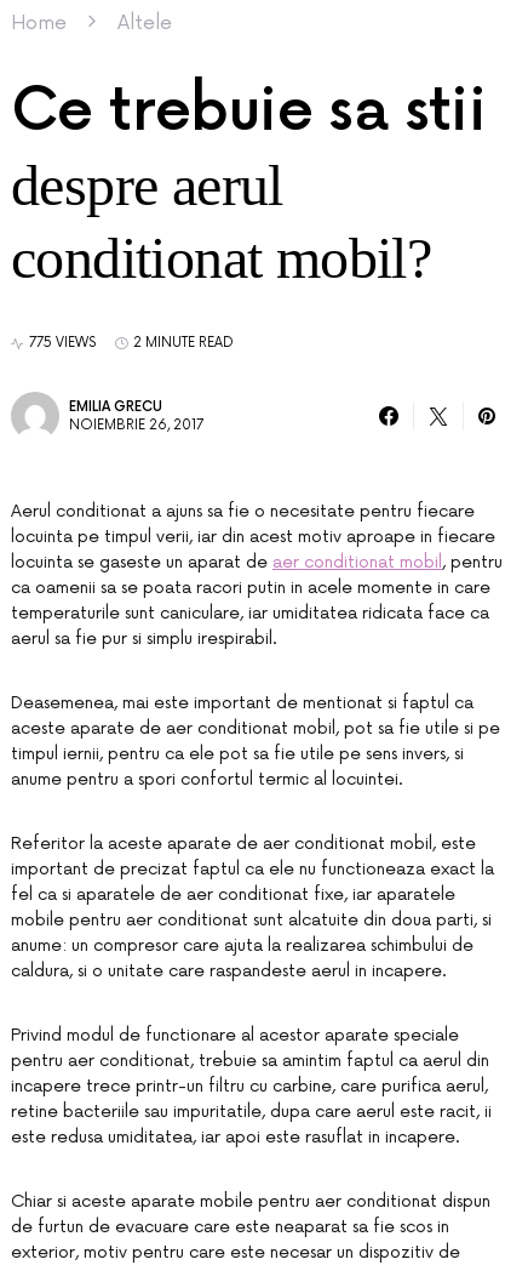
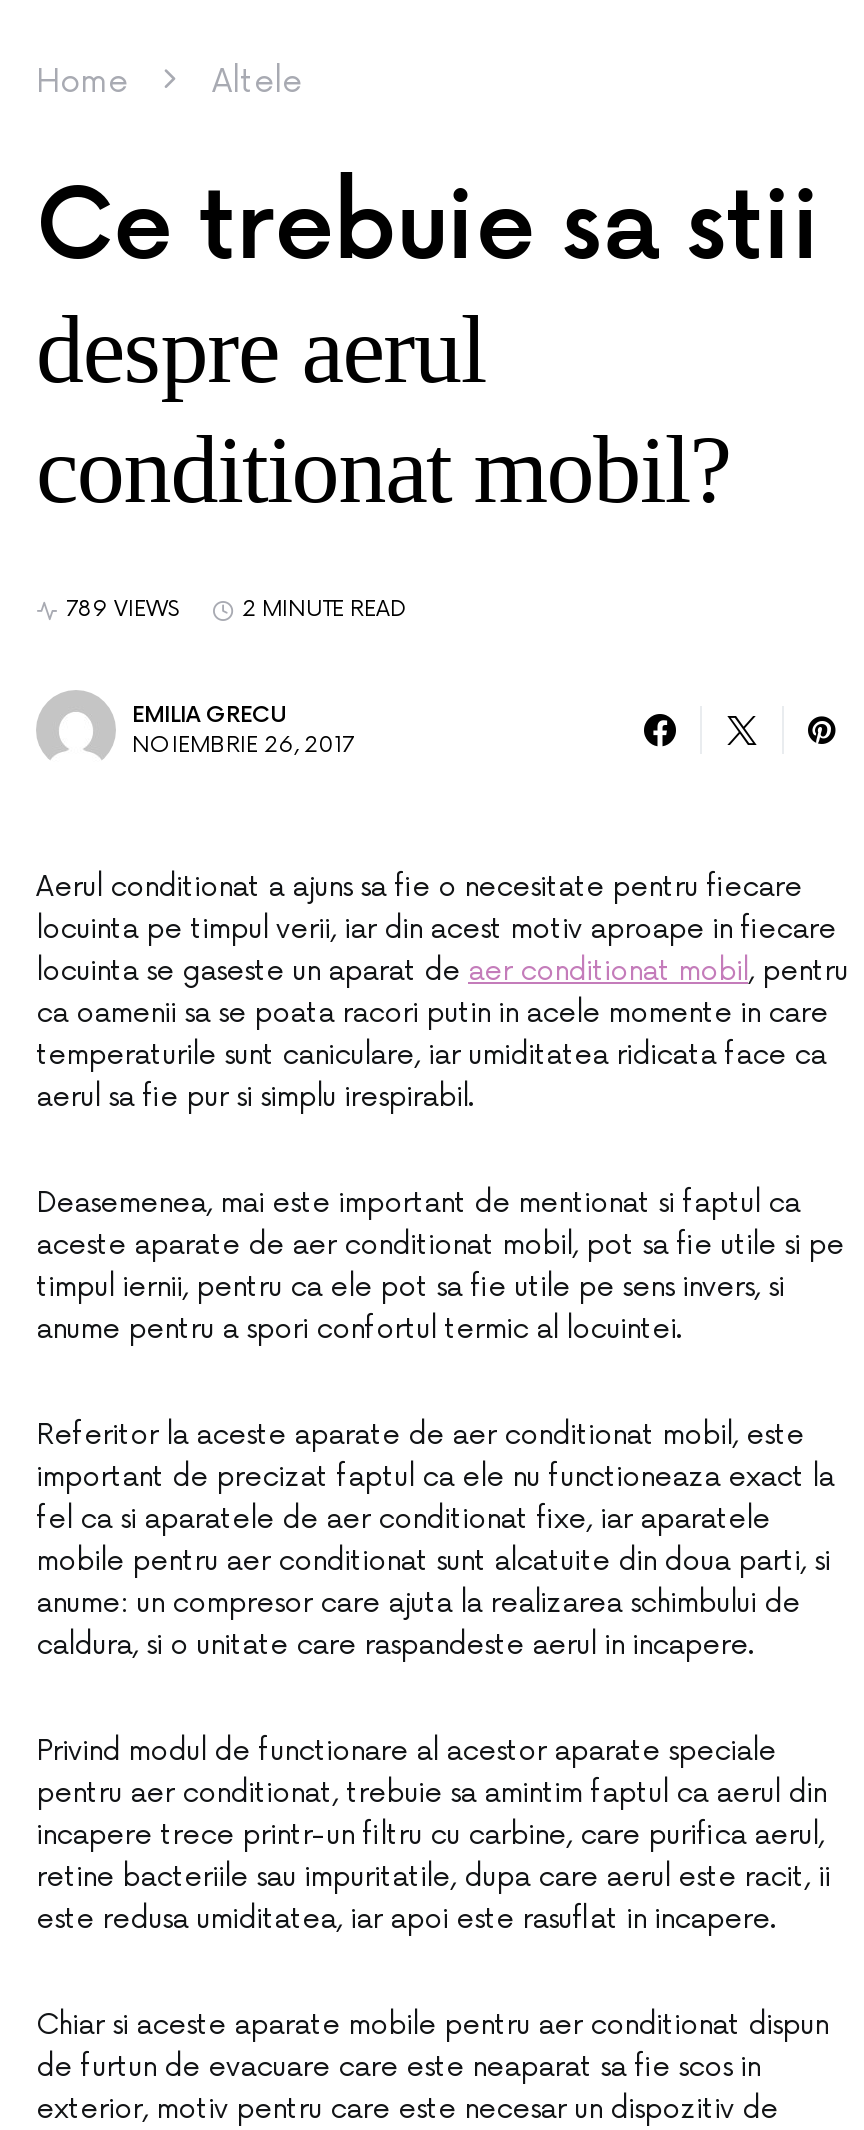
[29,335,96,351] 775 VIEWS -> [66,596,180,622] 789 VIEWS

